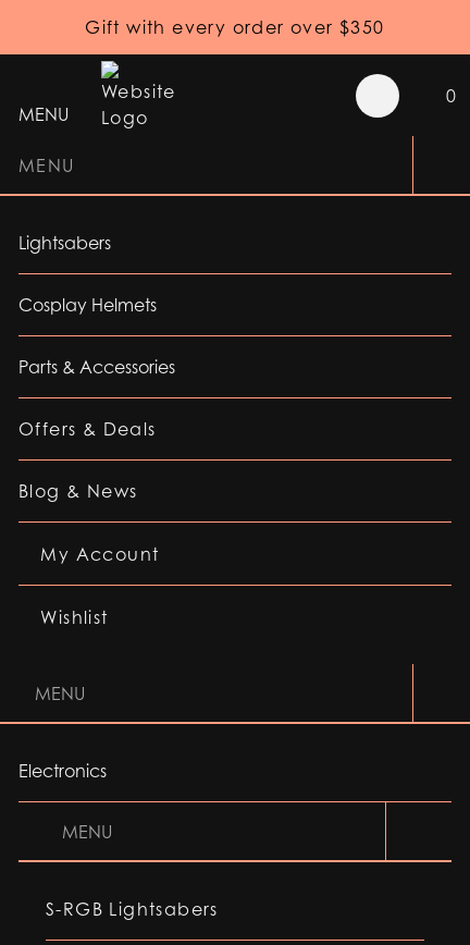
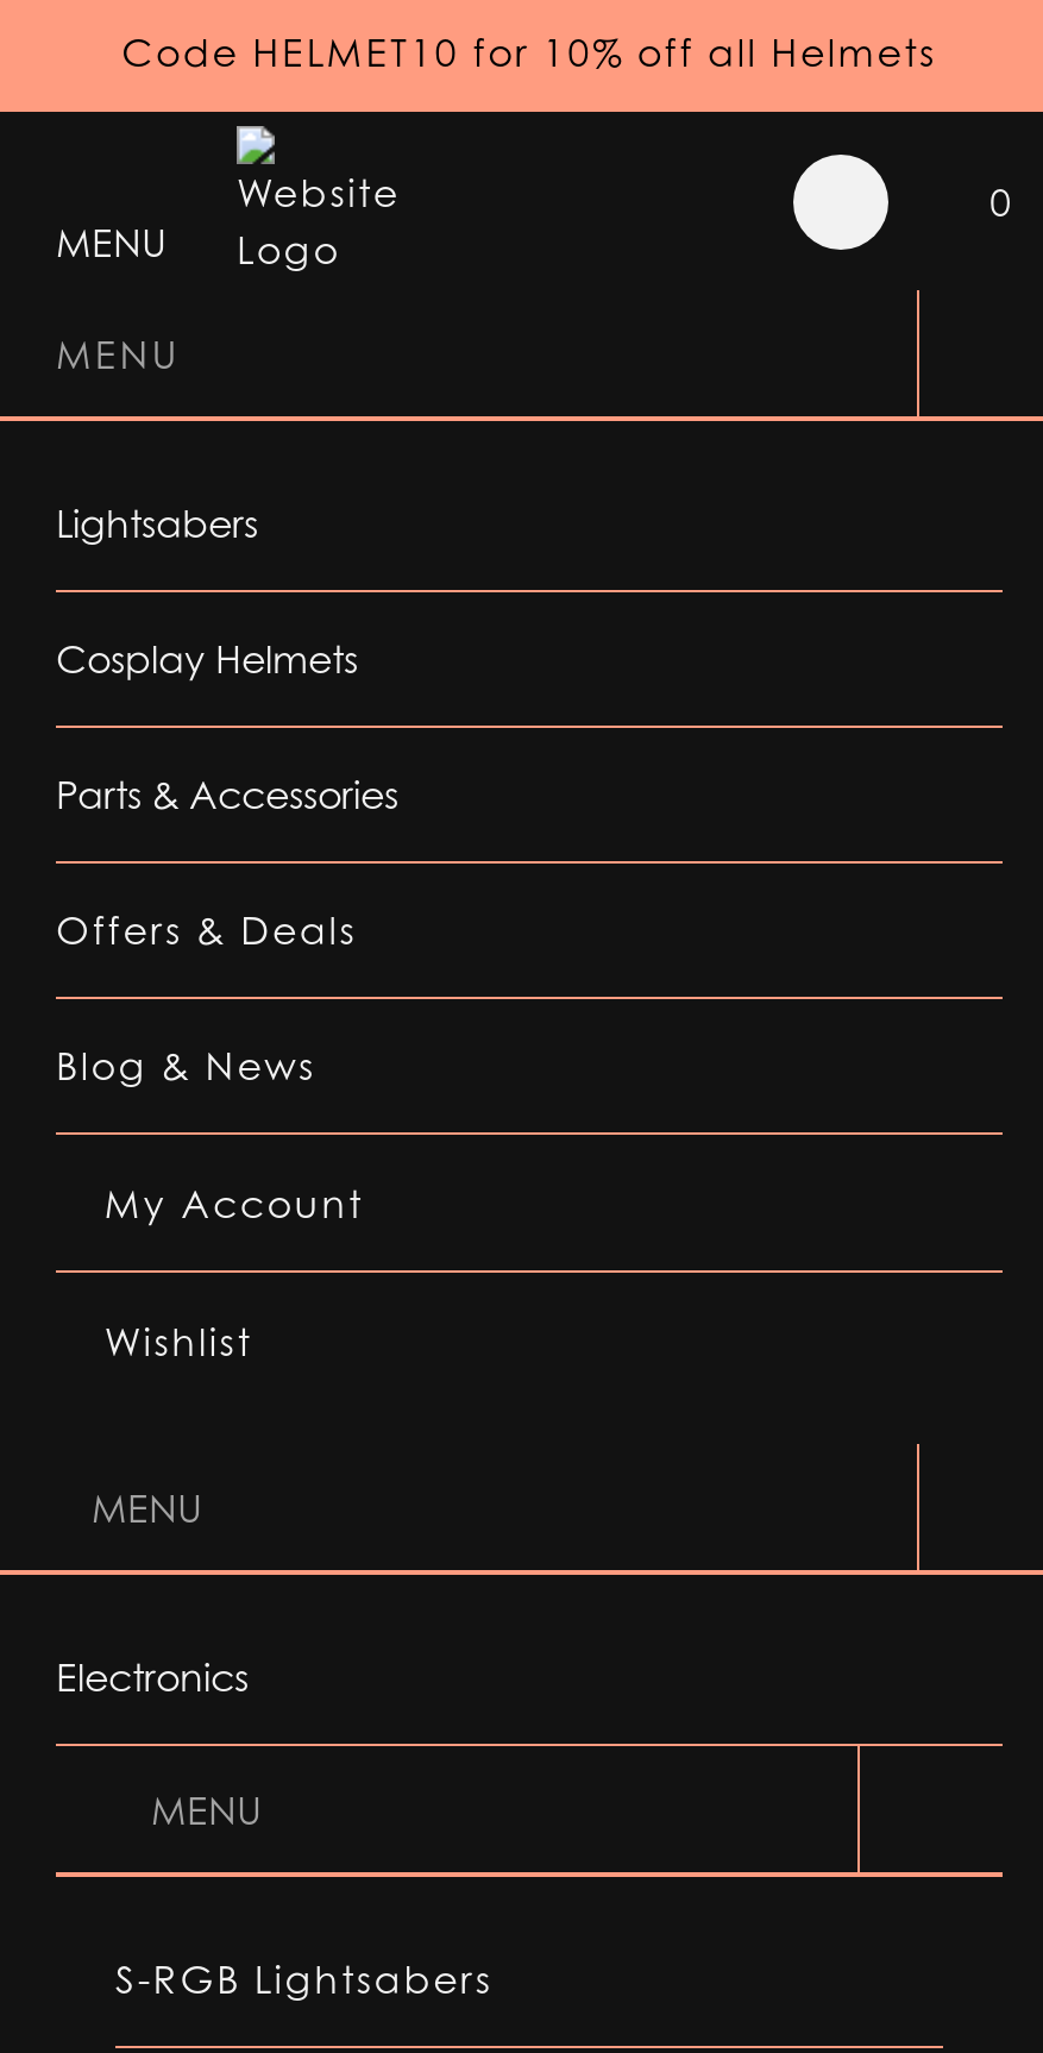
[85,16,385,38] Gift with every order over $350 -> [122,29,937,76] Code HELMET10 for 10% off all Helmets

